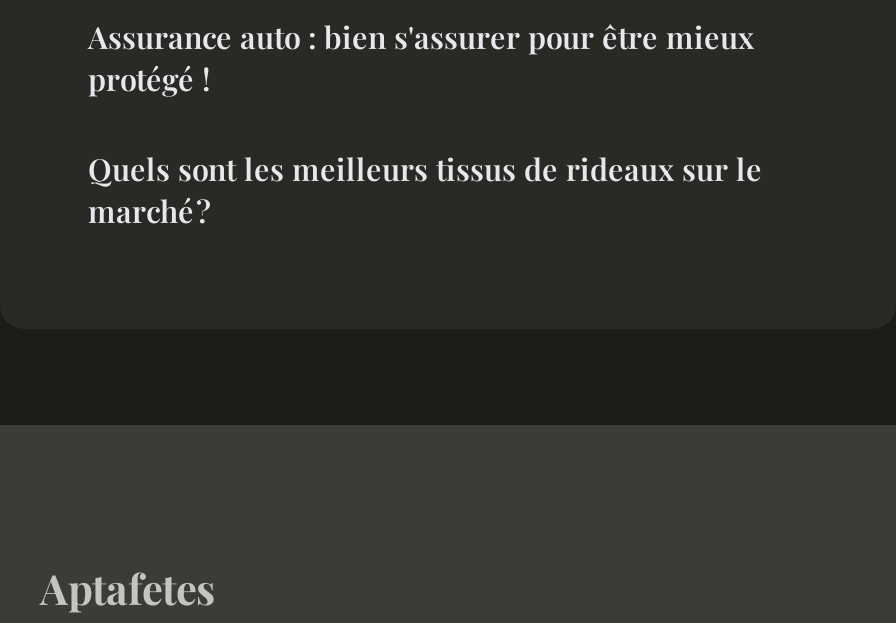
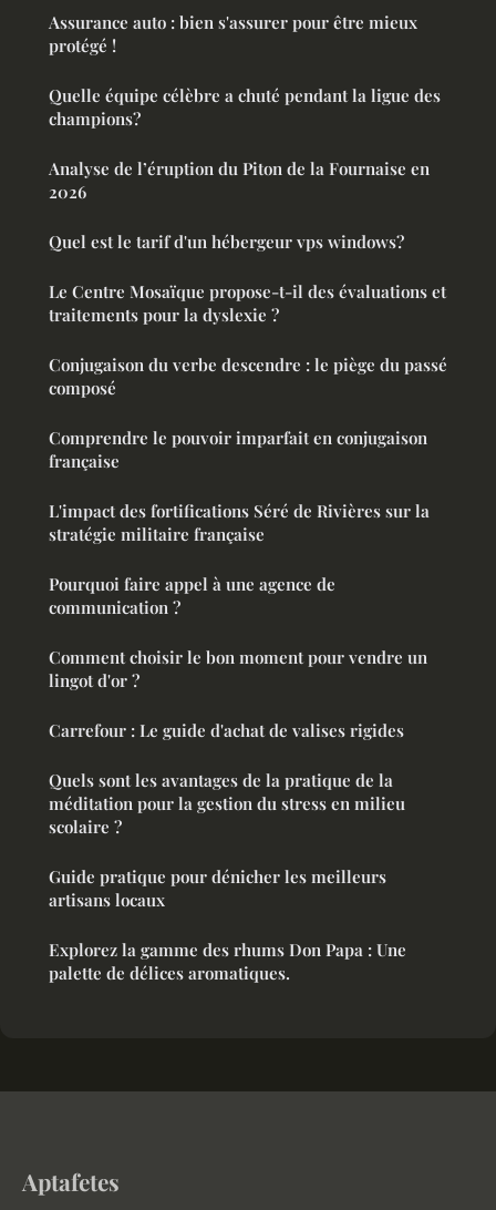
[88,148,762,230] Quels sont les meilleurs tissus de rideaux sur le | marché ? -> [49,84,447,984] Quelle équipe célèbre a chuté pendant la ligue des | champions? | Analyse de l’éruption du Piton de la Fournaise en | 2026 | Quel est le tarif d'un hébergeur vps windows? | Le Centre Mosaïque propose-t-il des évaluations et | traitements pour la dyslexie ? | Conjugaison du verbe descendre : le piège du passé | composé | Comprendre le pouvoir imparfait en conjugaison | française | L'impact des fortifications Séré de Rivières sur la | stratégie militaire française | Pourquoi faire appel à une agence de | communication ? | Comment choisir le bon moment pour vendre un | lingot d'or ? | Carrefour : Le guide d'achat de valises rigides | Quels sont les avantages de la pratique de la | méditation pour la gestion du stress en milieu | scolaire ? | Guide pratique pour dénicher les meilleurs | artisans locaux | Explorez la gamme des rhums Don Papa : Une | palette de délices aromatiques.

